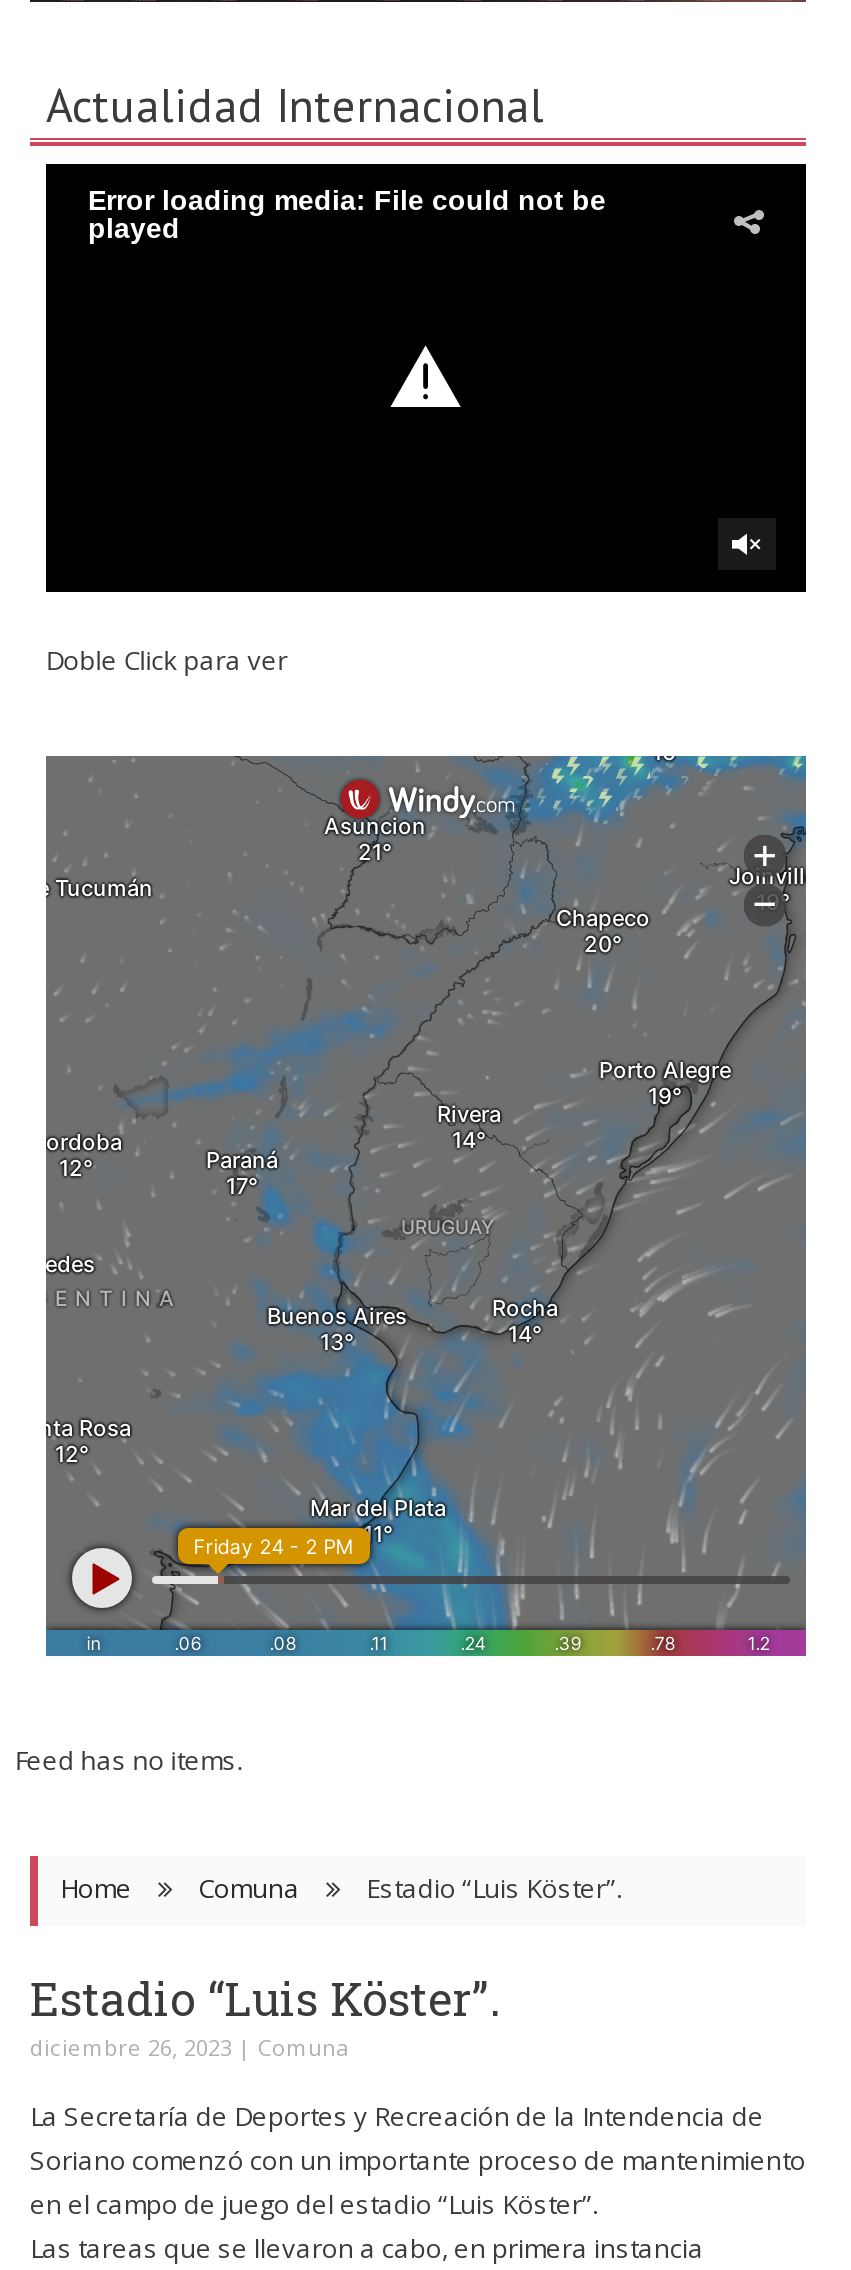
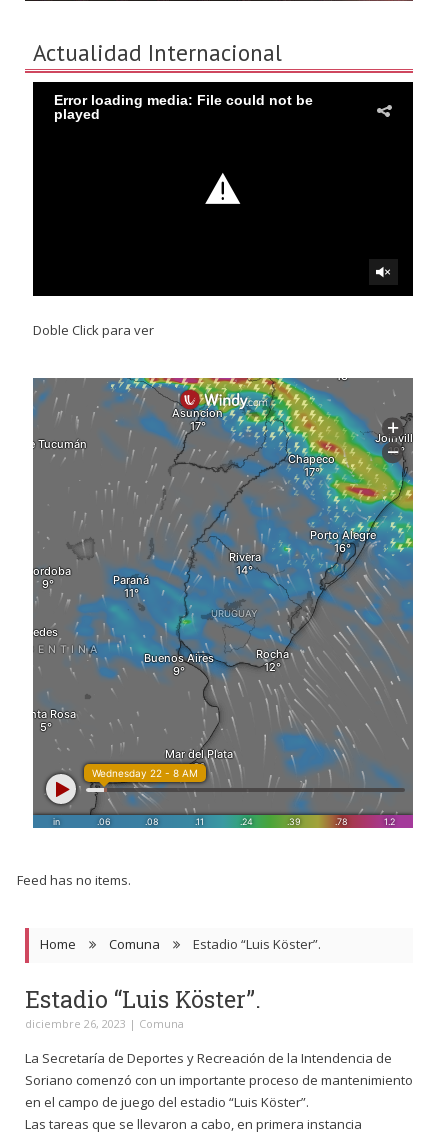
[132,756,806,1628] [image] -> [53,377,413,814] [image]

